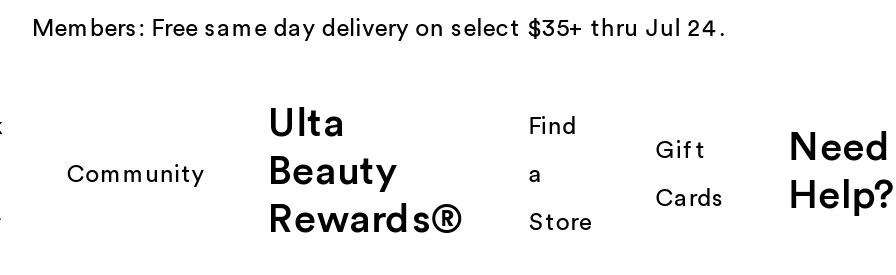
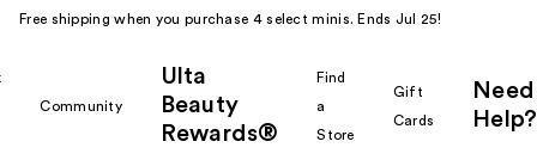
[32,16,725,40] Members: Free same day delivery on select $35+ thru Jul 24. -> [19,12,441,26] Free shipping when you purchase 4 select minis. Ends Jul 25!

